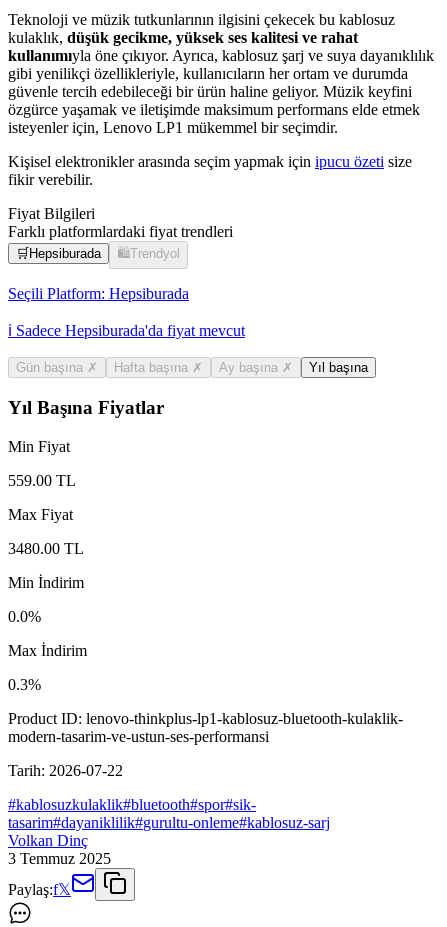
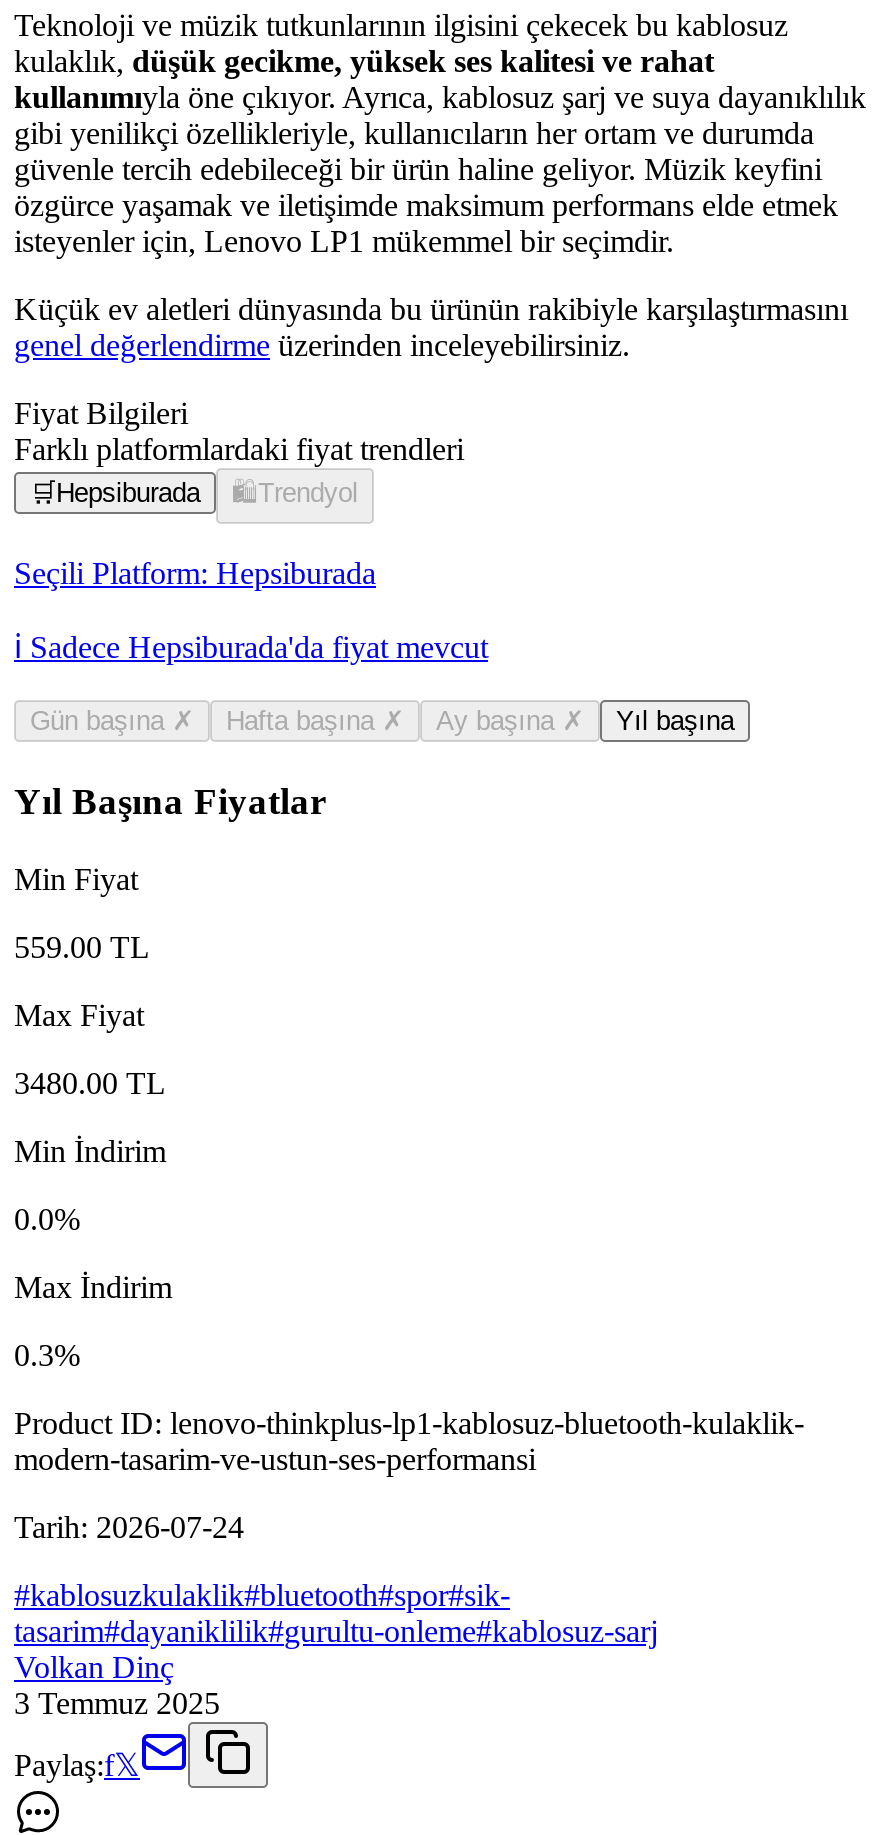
[8,153,412,188] Kişisel elektronikler arasında seçim yapmak için ipucu özeti size | fikir verebilir. -> [14,293,848,363] Küçük ev aletleri dünyasında bu ürünün rakibiyle karşılaştırmasını | genel değerlendirme üzerinden inceleyebilirsiniz.
[8,762,123,779] Tarih: 2026-07-22 -> [14,1510,244,1544] Tarih: 2026-07-24

